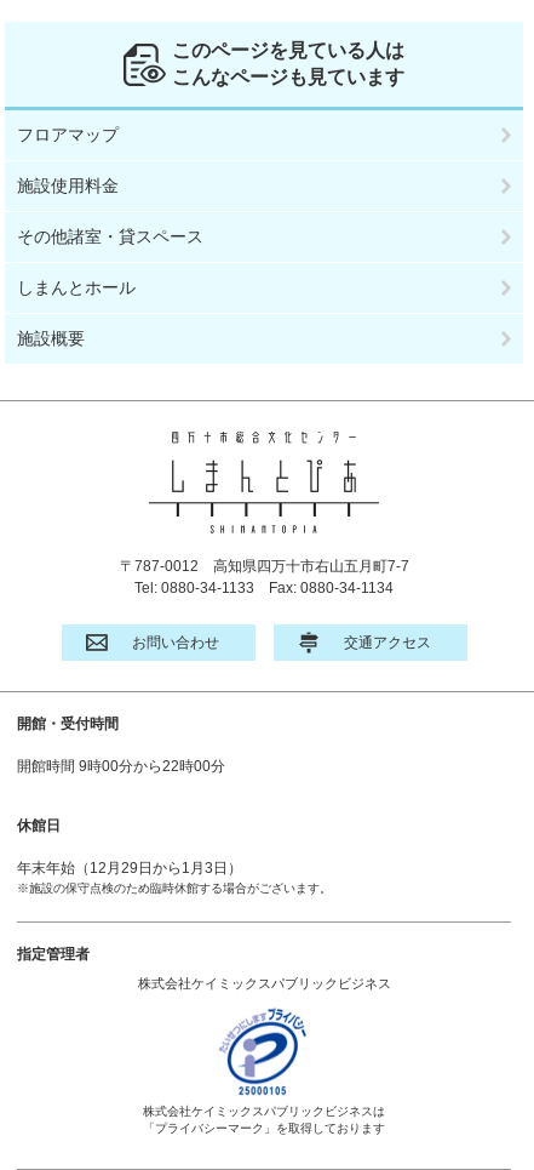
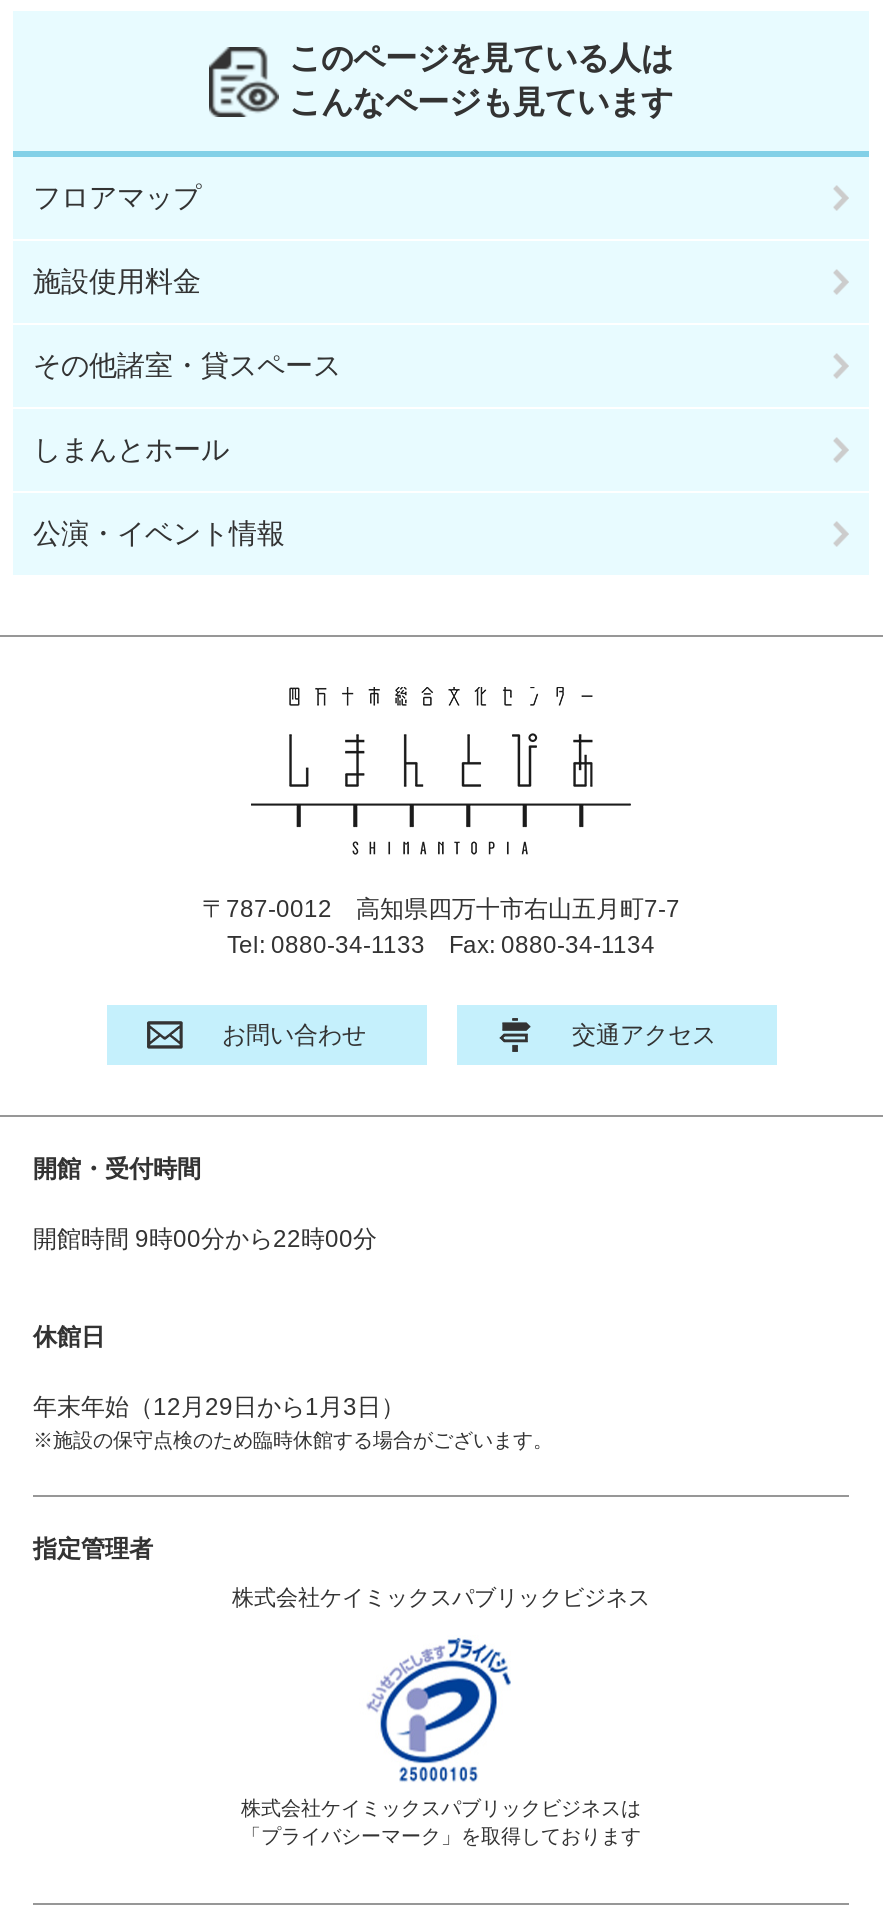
[17,328,85,348] 施設概要 -> [33,516,285,548] 公演・イベント情報

